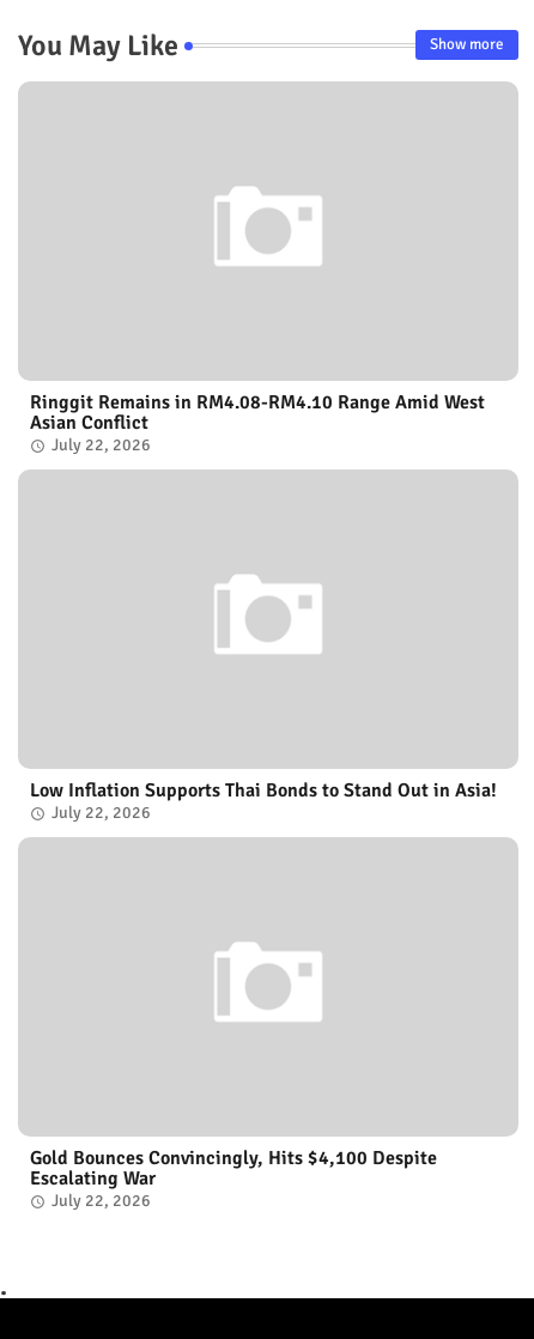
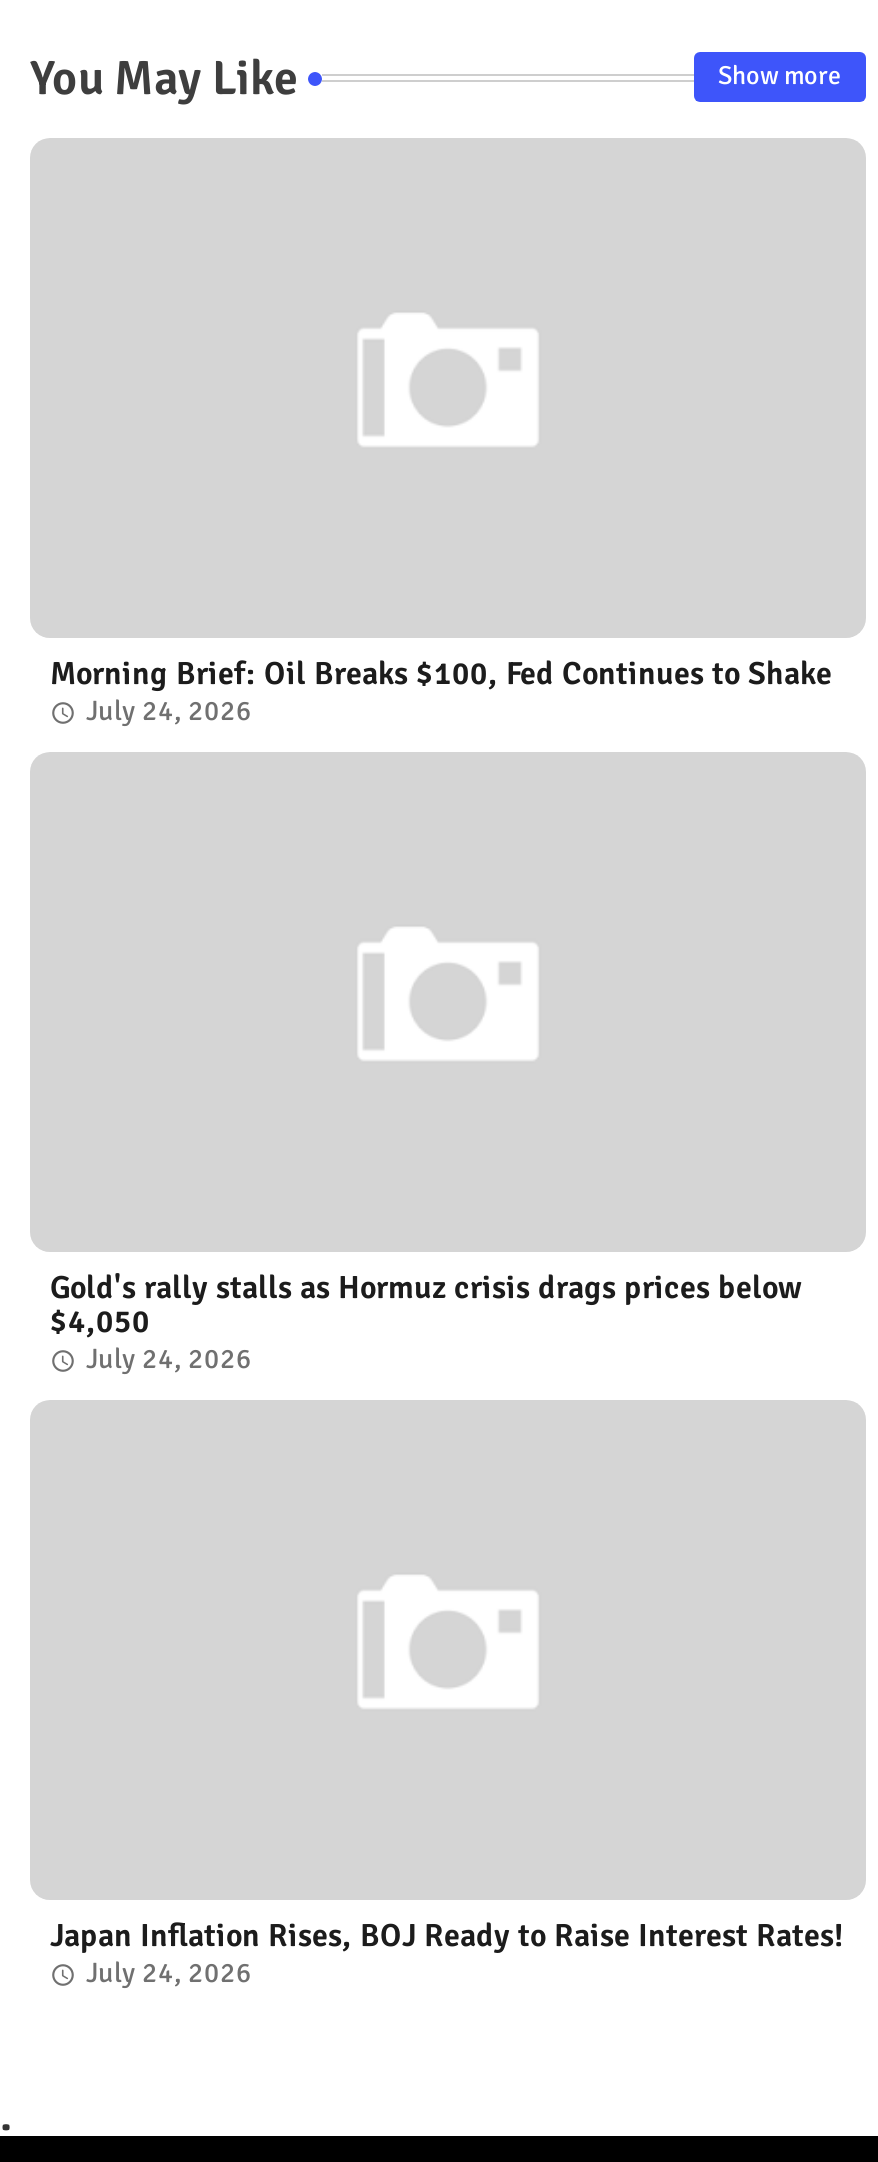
[30,390,485,455] Ringgit Remains in RM4.08-RM4.10 Range Amid West | Asian Conflict | July 22, 2026 -> [50,653,832,727] Morning Brief: Oil Breaks $100, Fed Continues to Shake | July 24, 2026
[30,778,497,822] Low Inflation Supports Thai Bonds to Stand Out in Asia! | July 22, 2026 -> [50,1267,802,1375] Gold's rally stalls as Hormuz crisis drags prices below | $4,050 | July 24, 2026
[30,1146,437,1211] Gold Bounces Convincingly, Hits $4,100 Despite | Escalating War | July 22, 2026 -> [50,1916,844,1990] Japan Inflation Rises, BOJ Ready to Raise Interest Rates! | July 24, 2026

